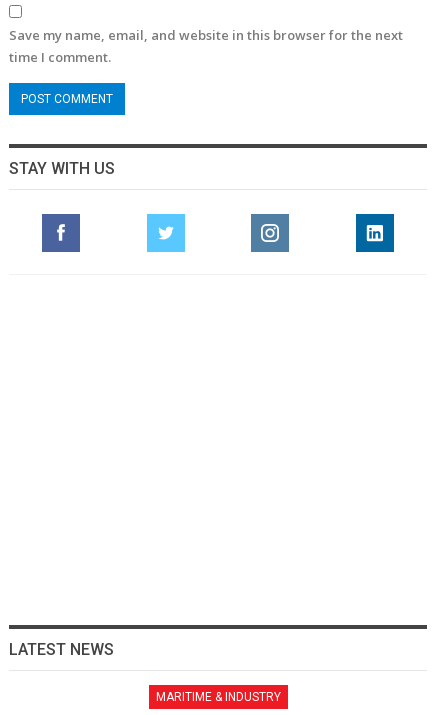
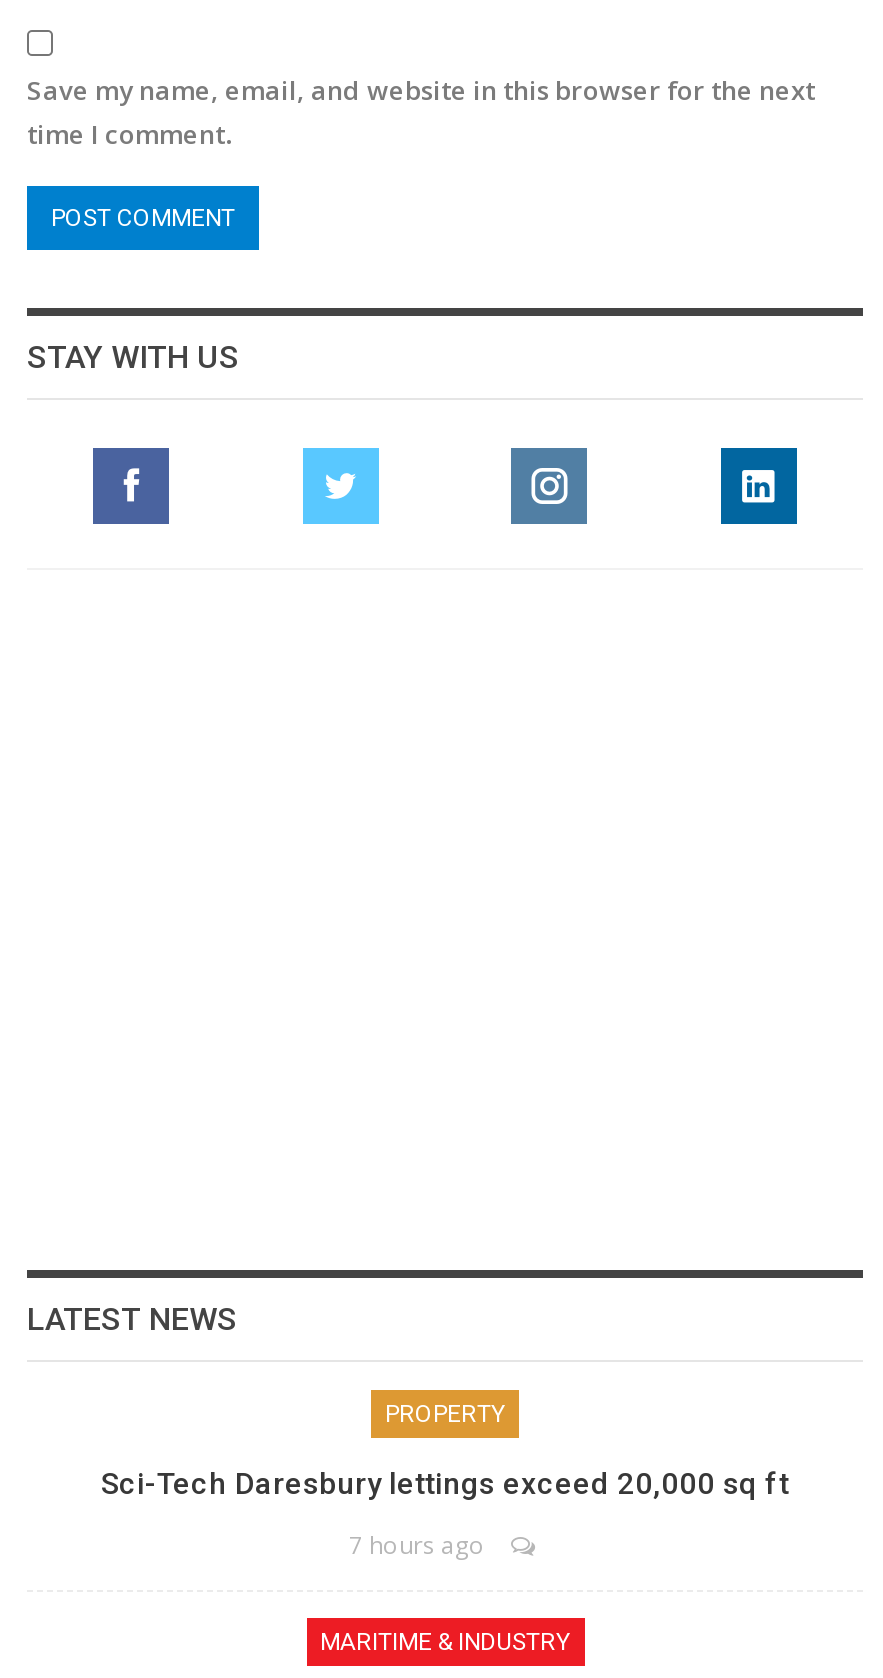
none -> [101,1400,789,1562] PROPERTY | Sci-Tech Daresbury lettings exceed 20,000 sq ft | 7 hours ago

